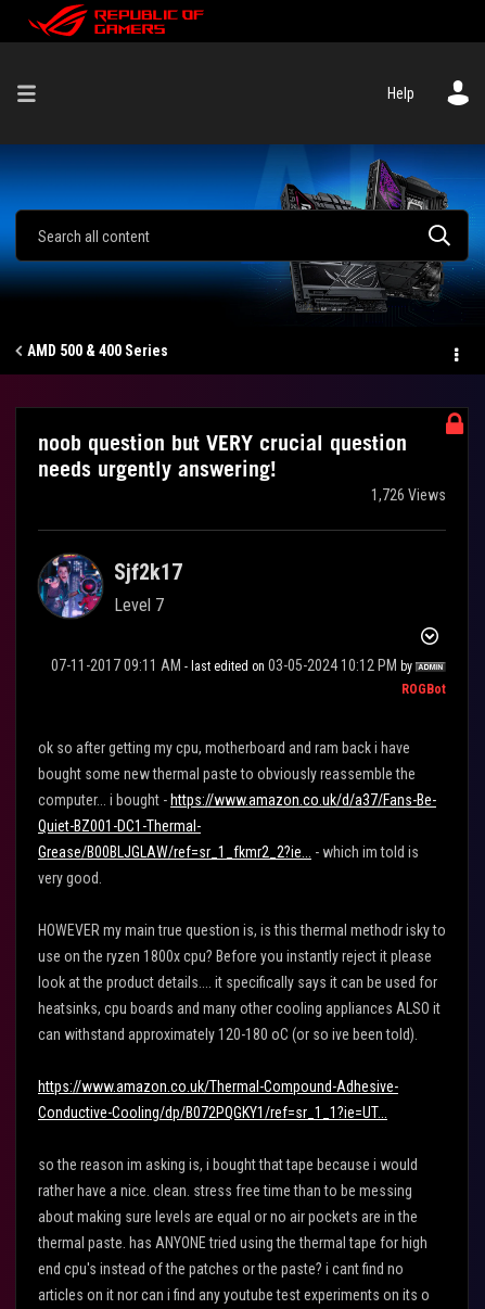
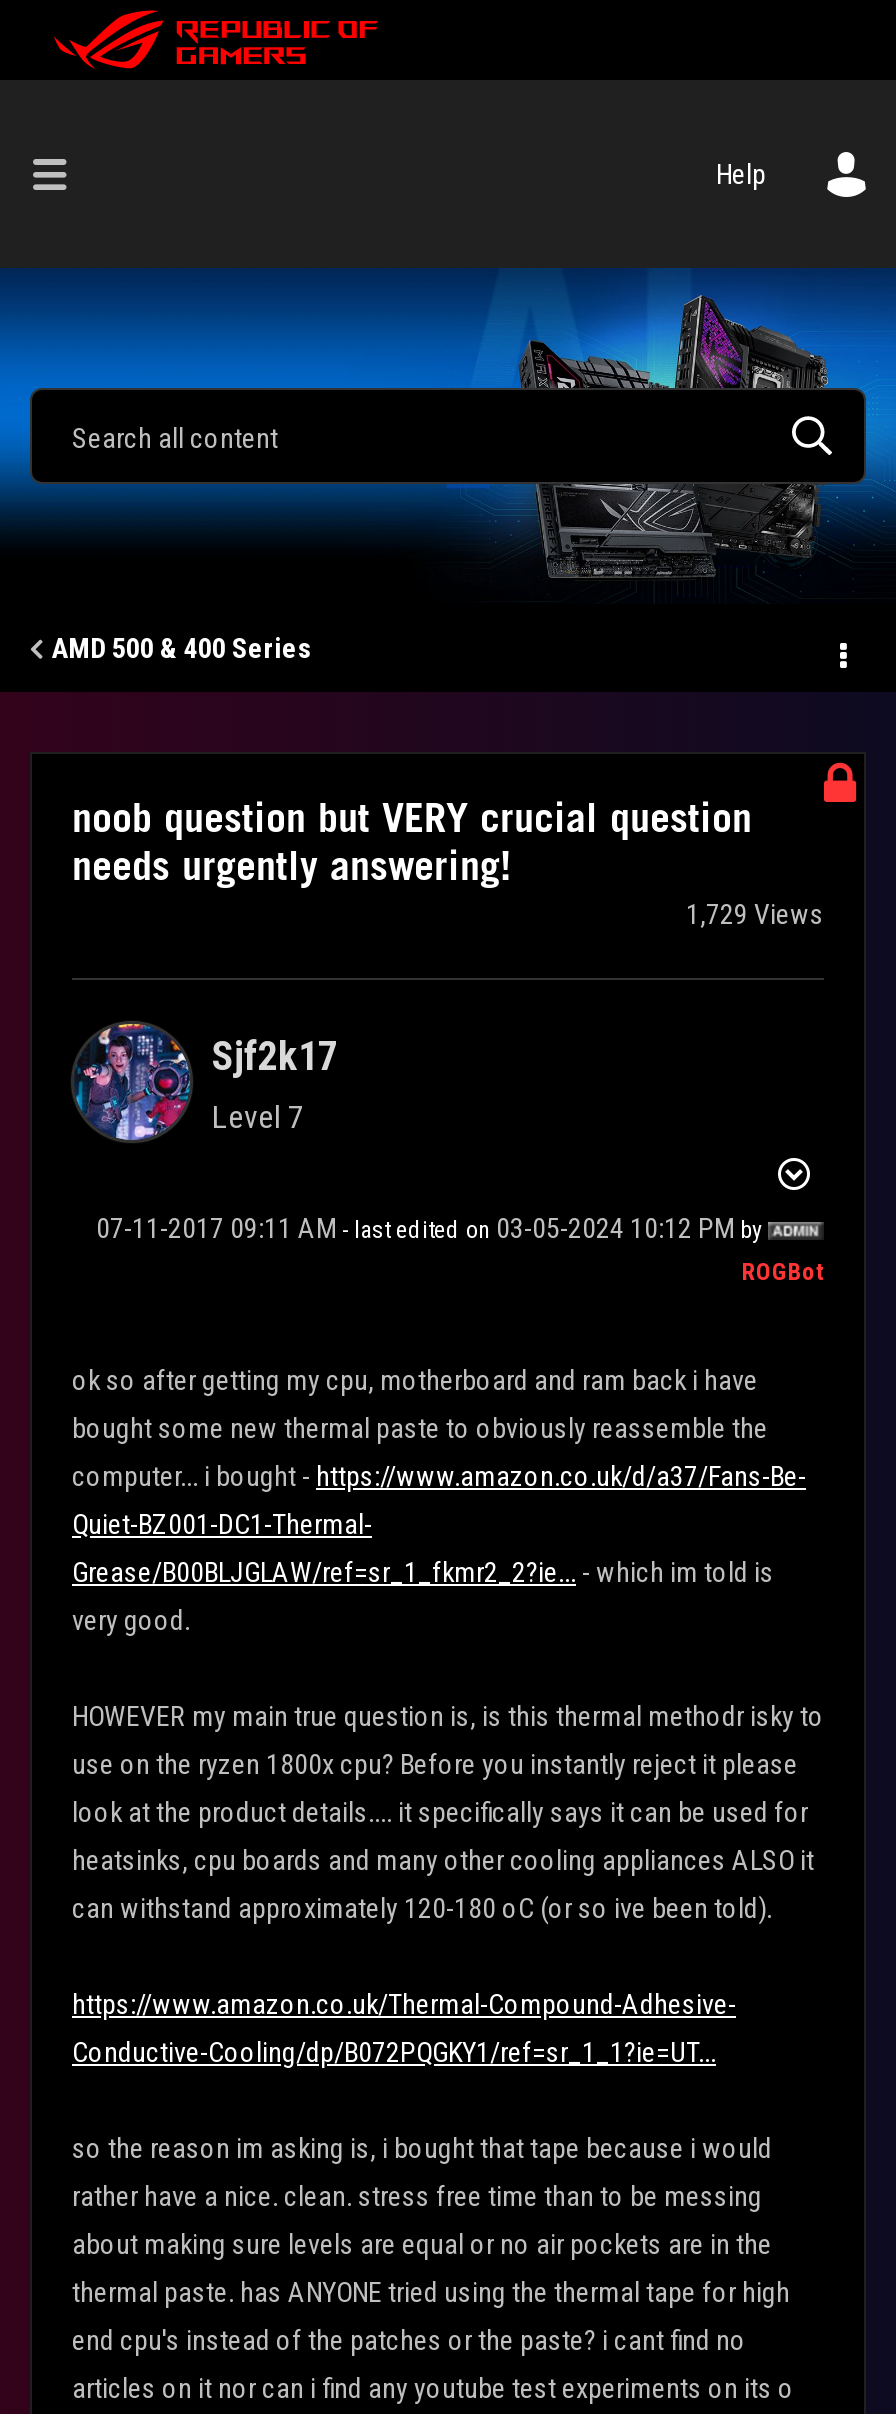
[371,486,446,504] 1,726 Views -> [686,898,824,930] 1,729 Views

